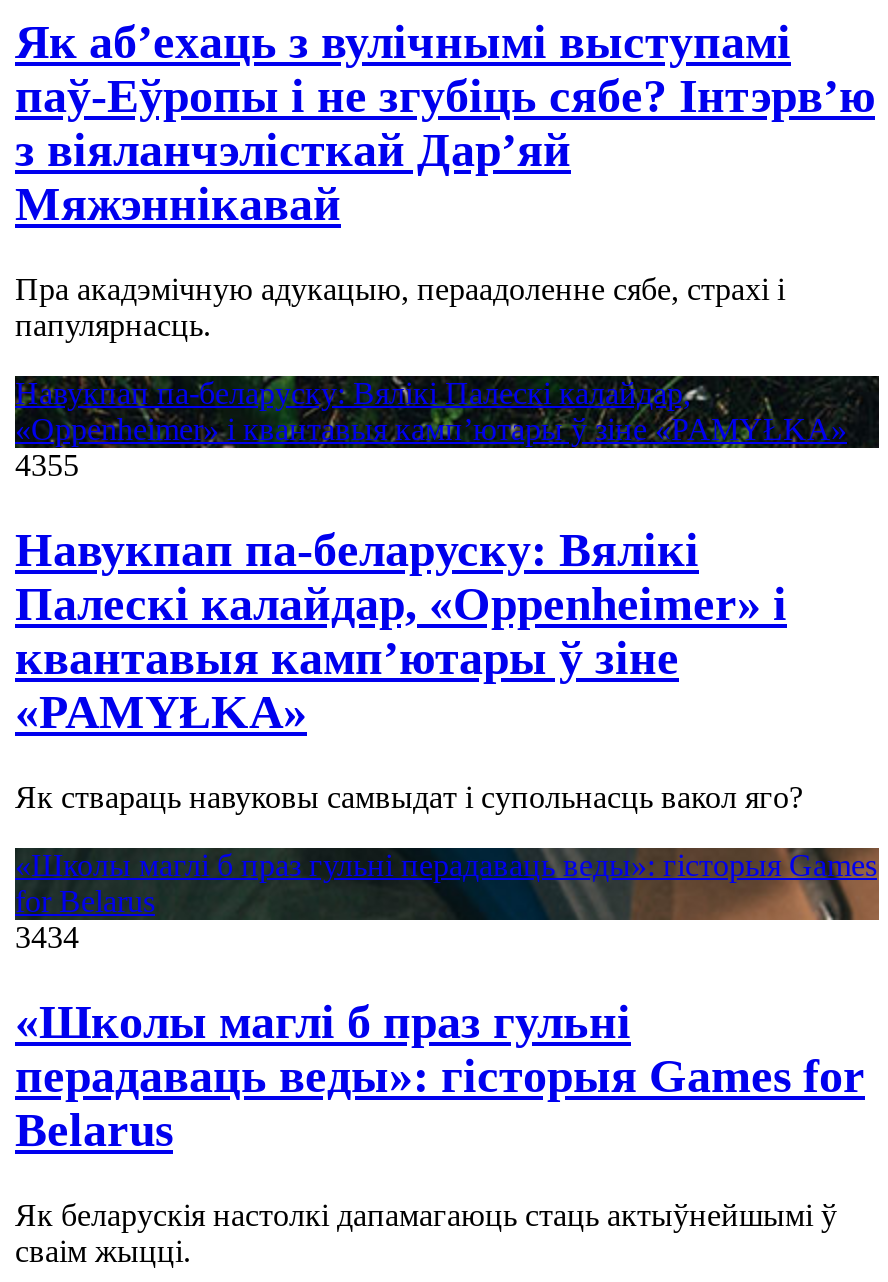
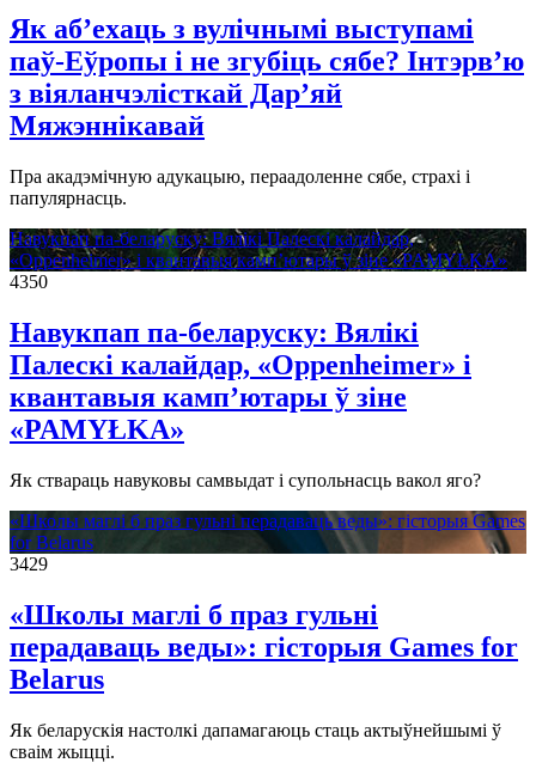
[15,449,79,483] 4355 -> [10,272,48,292] 4350
[15,920,79,954] 3434 -> [10,554,48,574] 3429

